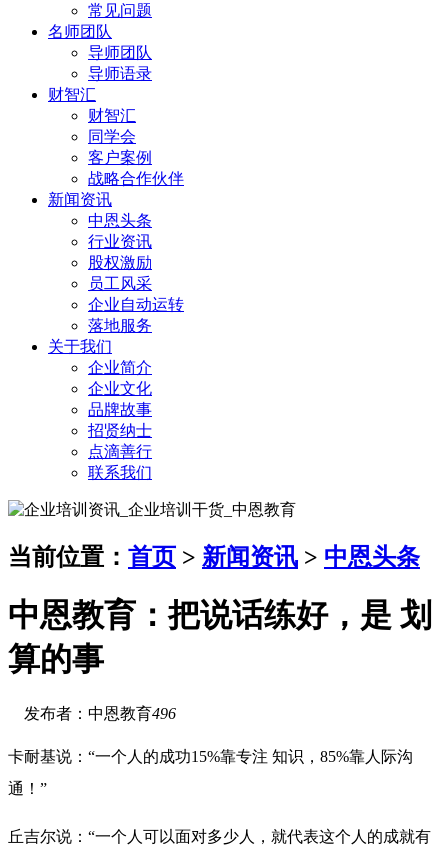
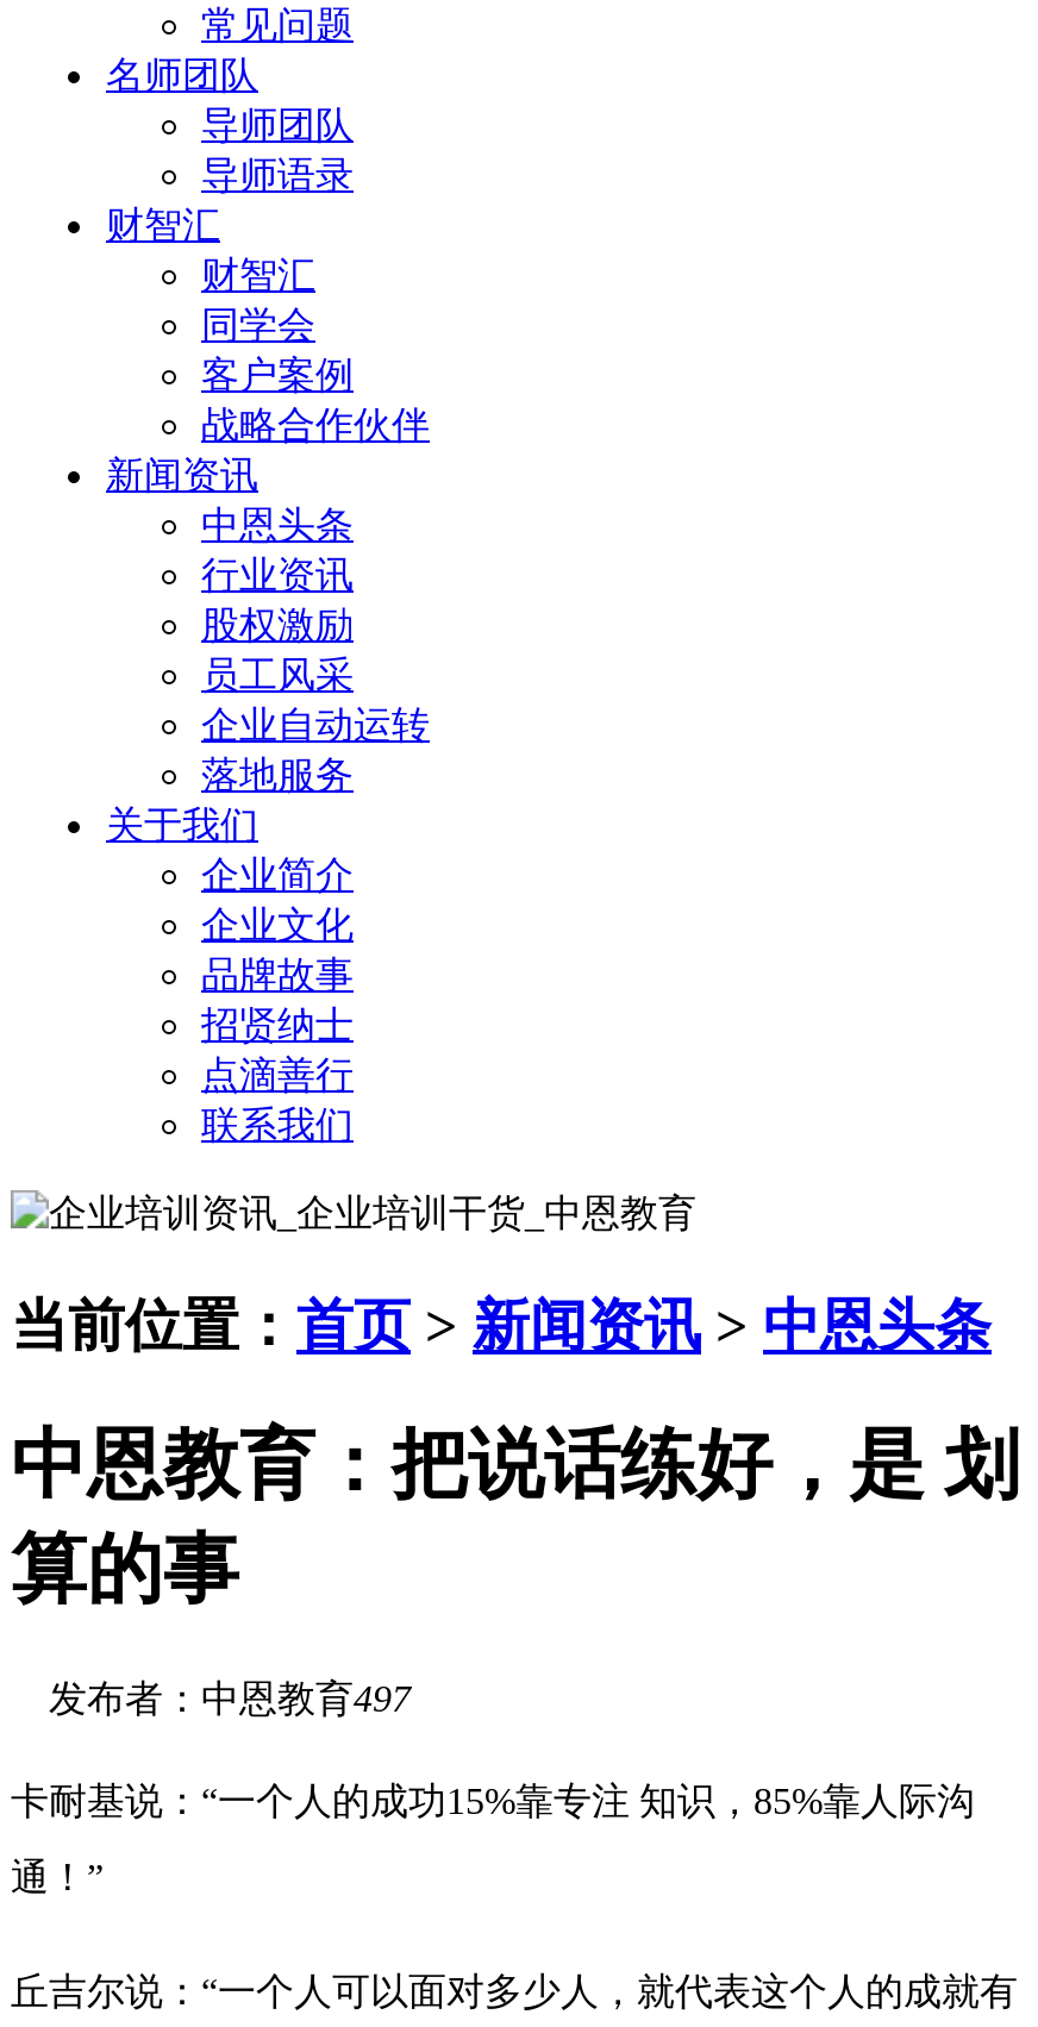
[8,705,176,722] 发布者：中恩教育496 -> [11,1678,411,1718] 发布者：中恩教育497

